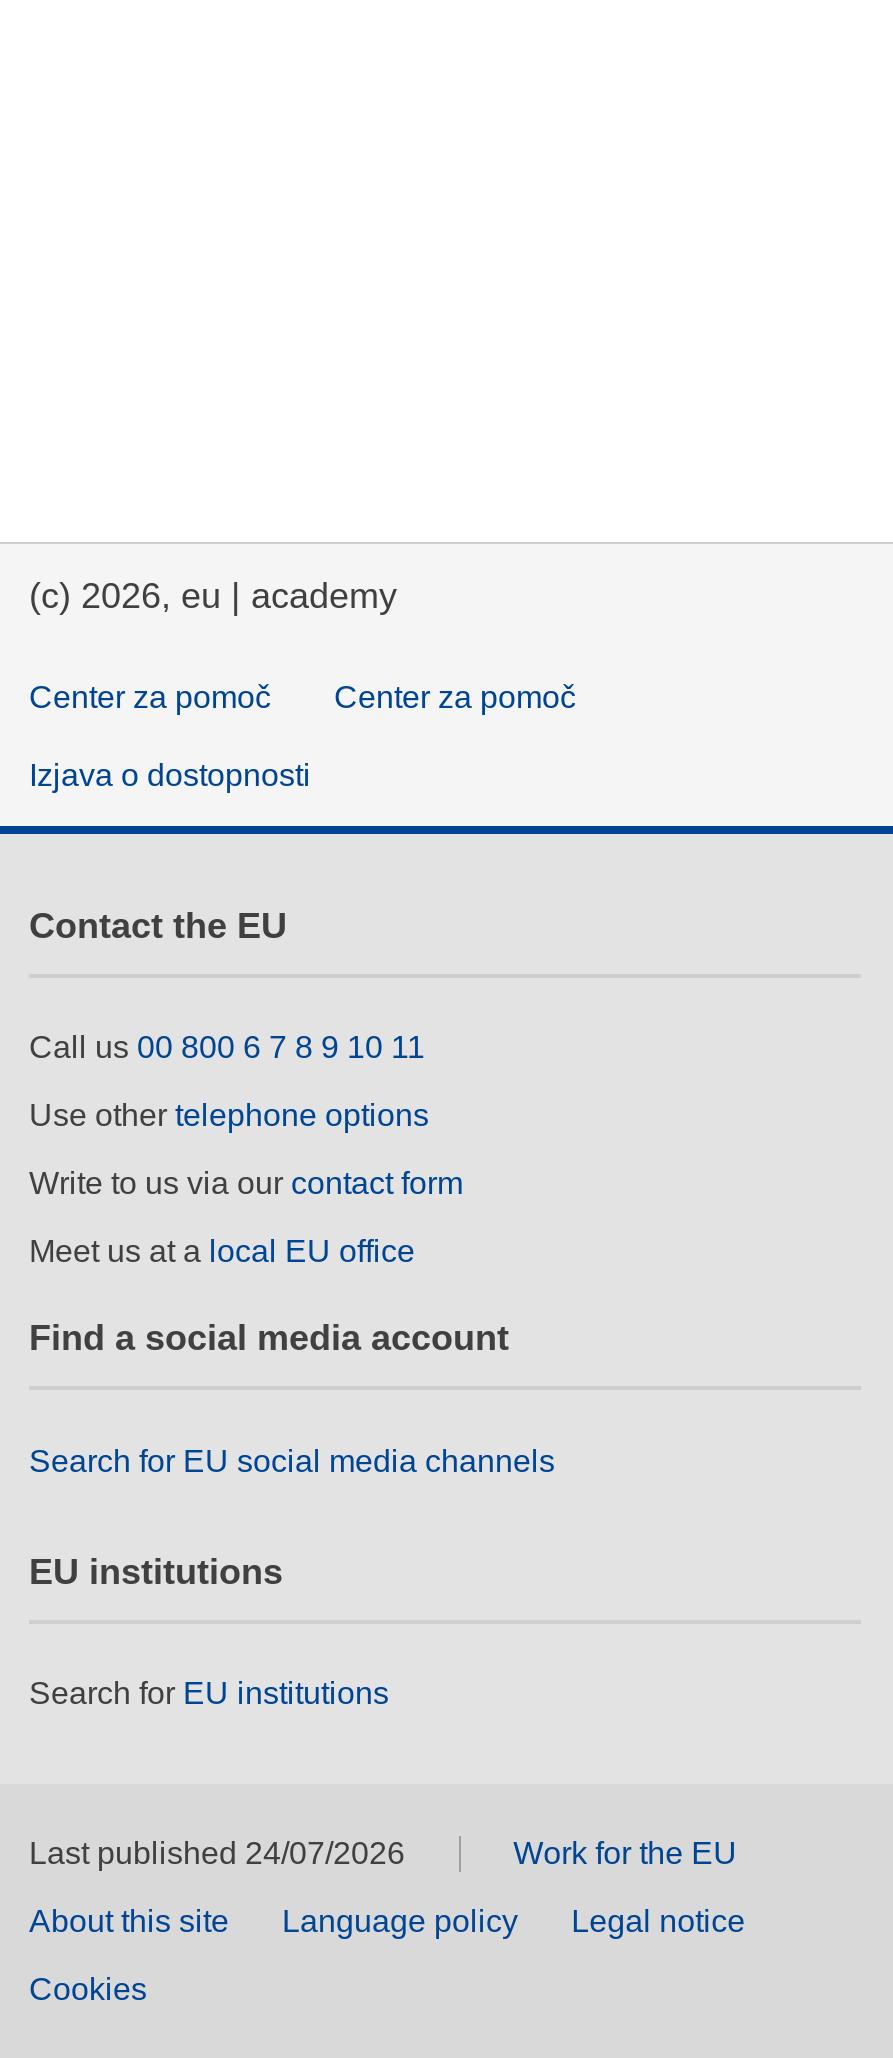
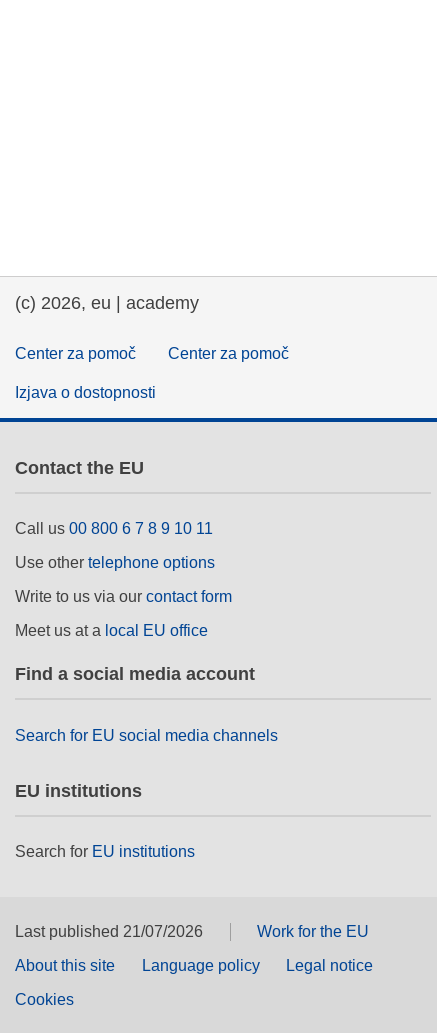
[29,1837,405,1871] Last published 24/07/2026 -> [15,923,203,940] Last published 21/07/2026

